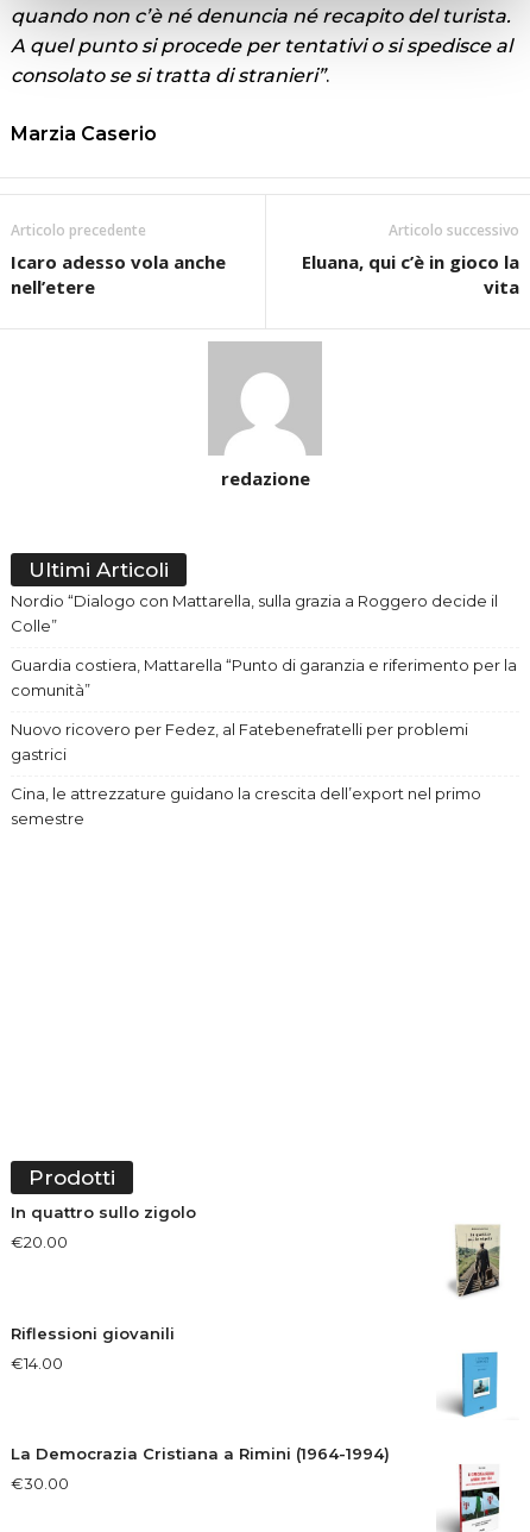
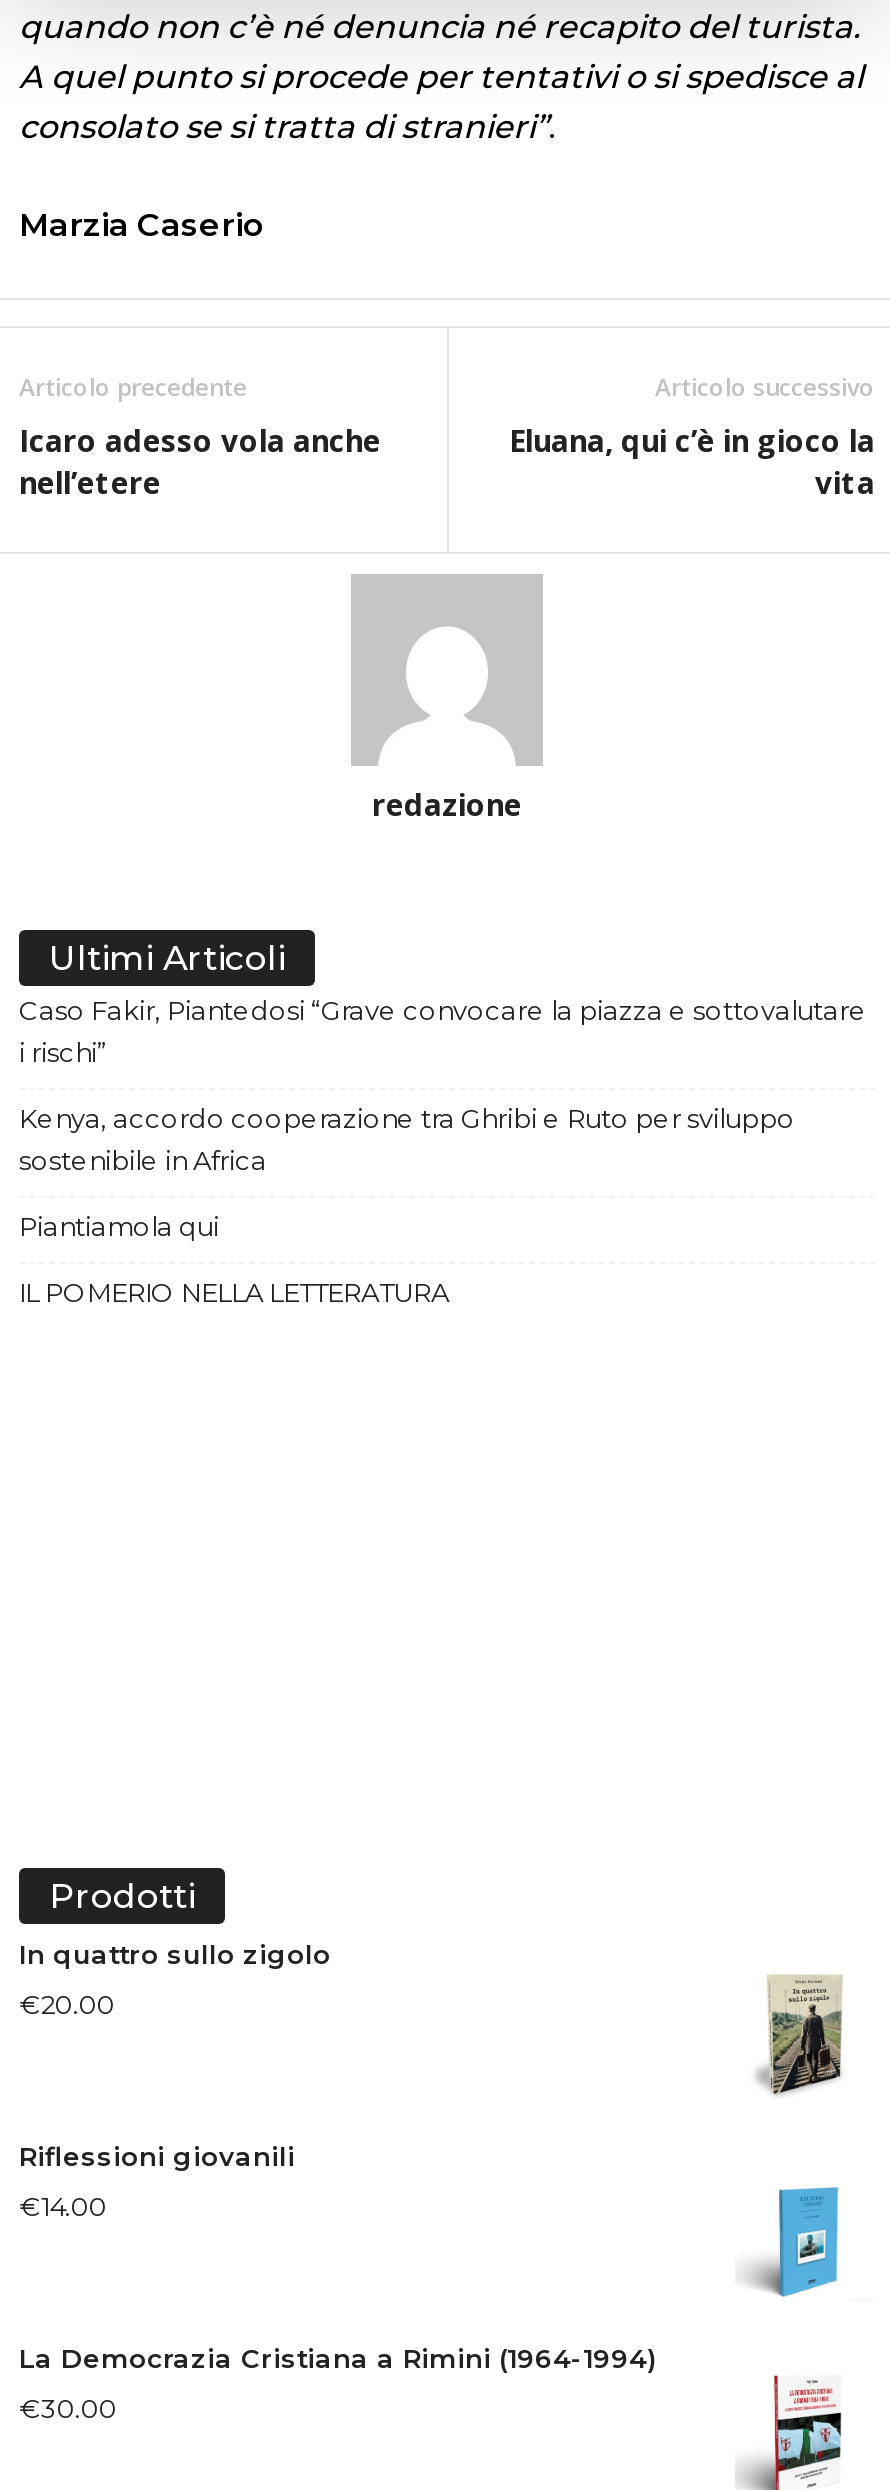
[11,591,498,635] Nordio “Dialogo con Mattarella, sulla grazia a Roggero decide il | Colle” -> [19,994,867,1068] Caso Fakir, Piantedosi “Grave convocare la piazza e sottovalutare | i rischi”
[11,655,517,699] Guardia costiera, Mattarella “Punto di garanzia e riferimento per la | comunità” -> [19,1102,795,1176] Kenya, accordo cooperazione tra Ghribi e Ruto per sviluppo | sostenibile in Africa
[11,720,468,764] Nuovo ricovero per Fedez, al Fatebenefratelli per problemi | gastrici -> [19,1210,219,1242] Piantiamola qui
[11,784,481,828] Cina, le attrezzature guidano la crescita dell’export nel primo | semestre -> [19,1276,449,1308] IL POMERIO NELLA LETTERATURA

